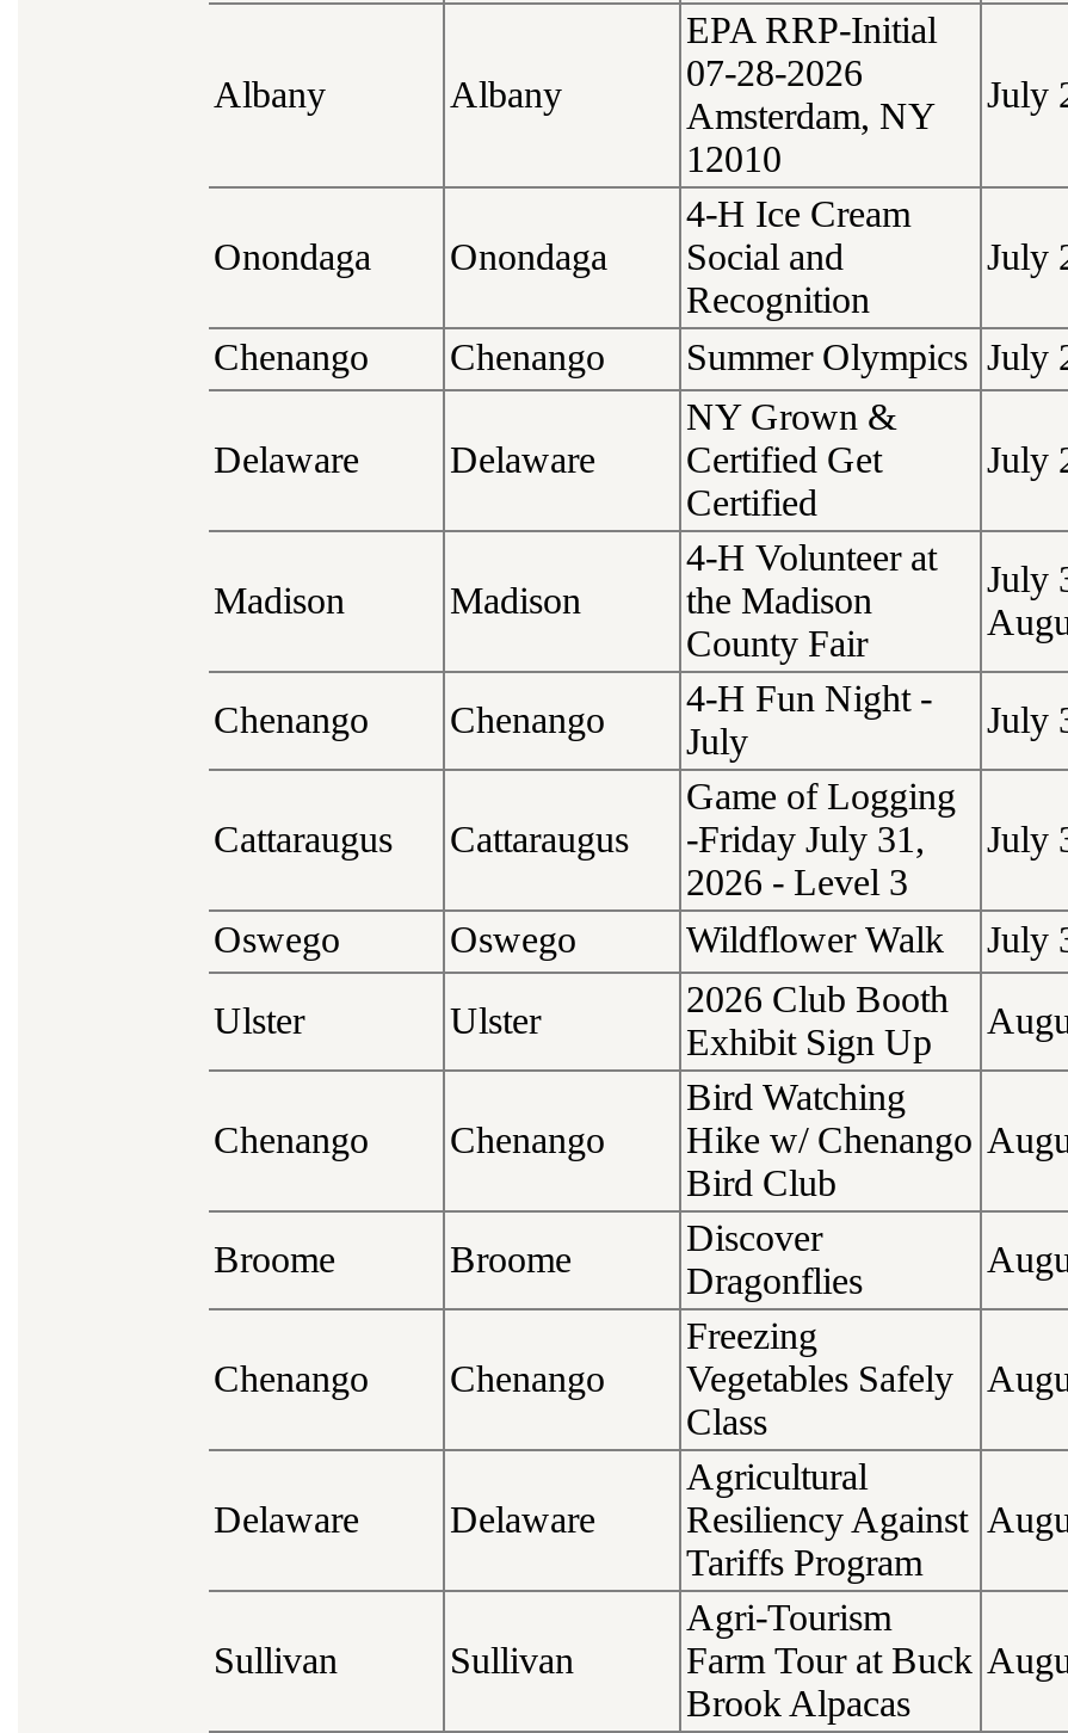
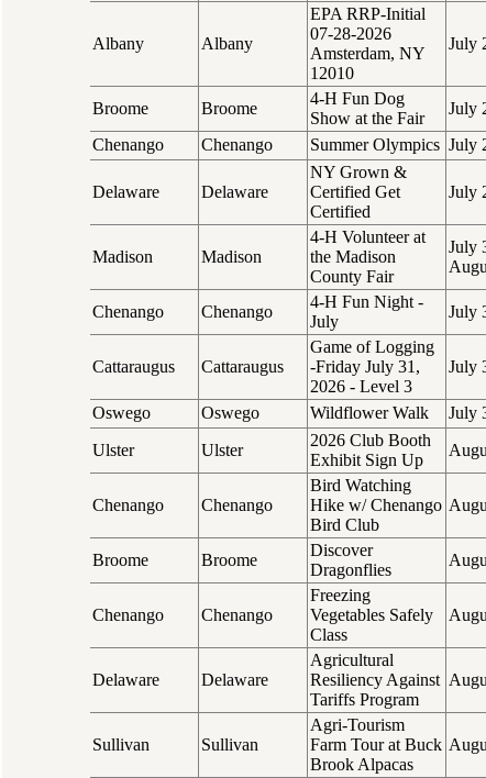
[686,193,910,320] 4-H Ice Cream | Social and | Recognition -> [310,89,424,127] 4-H Fun Dog | Show at the Fair
[214,236,607,277] Onondaga | Onondaga -> [92,99,257,118] Broome | Broome

